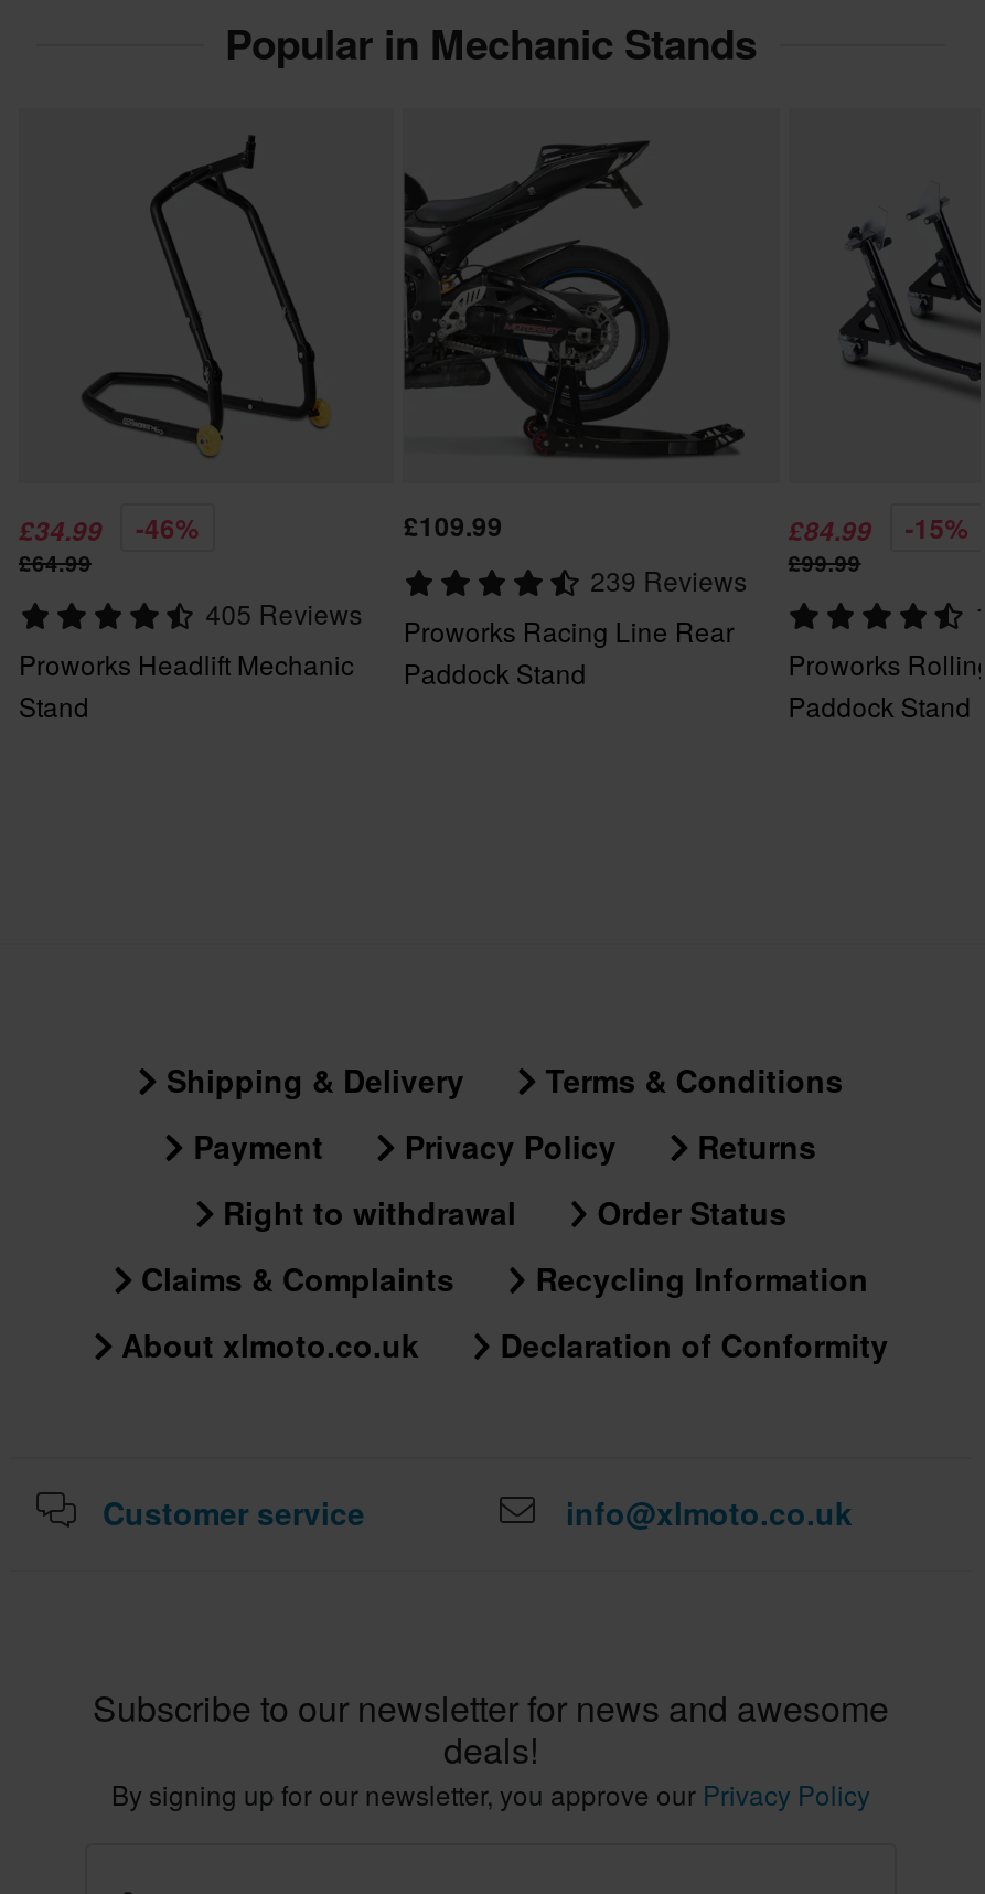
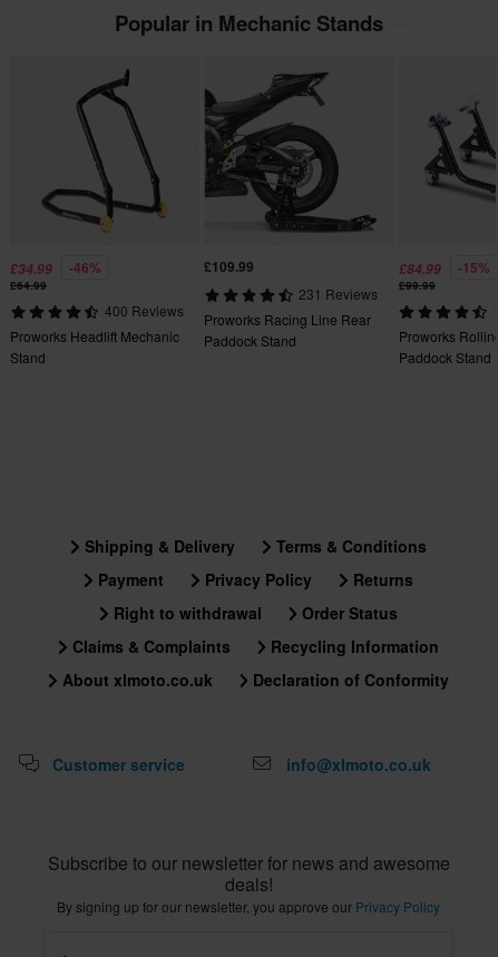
[590,548,861,598] 239 Reviews £99.99 -> [299,278,435,303] 231 Reviews £99.99
[206,594,734,649] 405 Reviews Proworks Racing Line Rear -> [105,301,371,329] 400 Reviews Proworks Racing Line Rear

